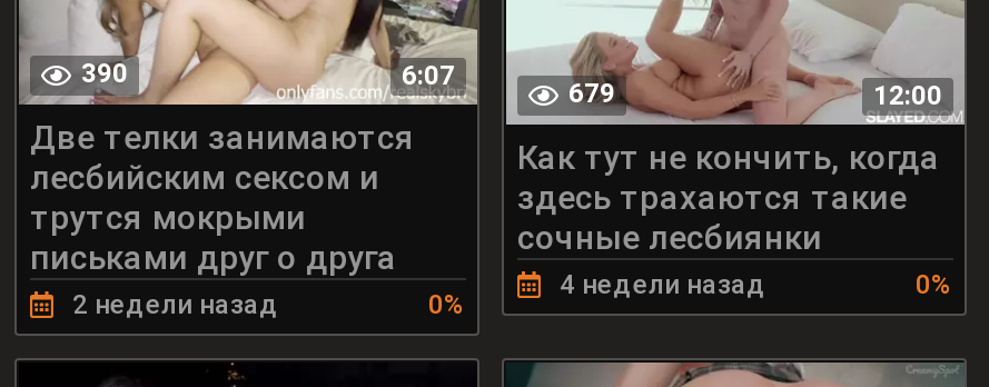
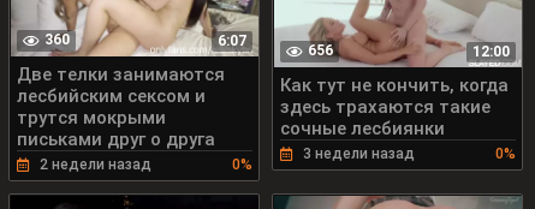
[81,59,128,90] 390 -> [44,32,70,49] 360
[568,79,615,110] 679 -> [308,43,333,59] 656
[553,268,767,300] 4 недели назад -> [299,145,415,162] 3 недели назад

